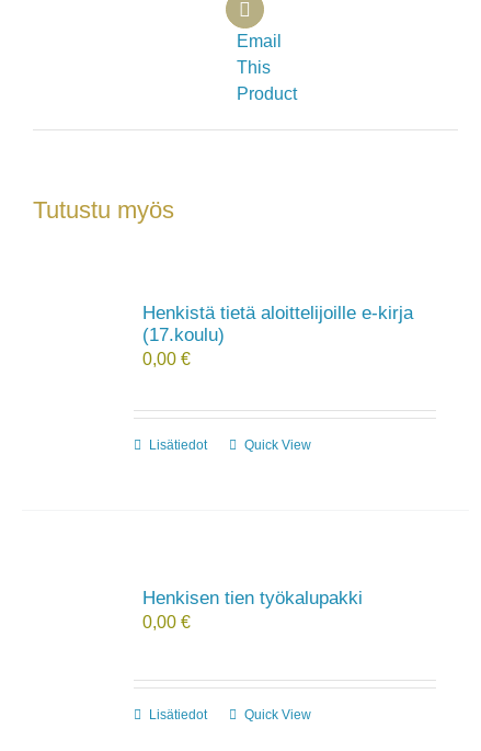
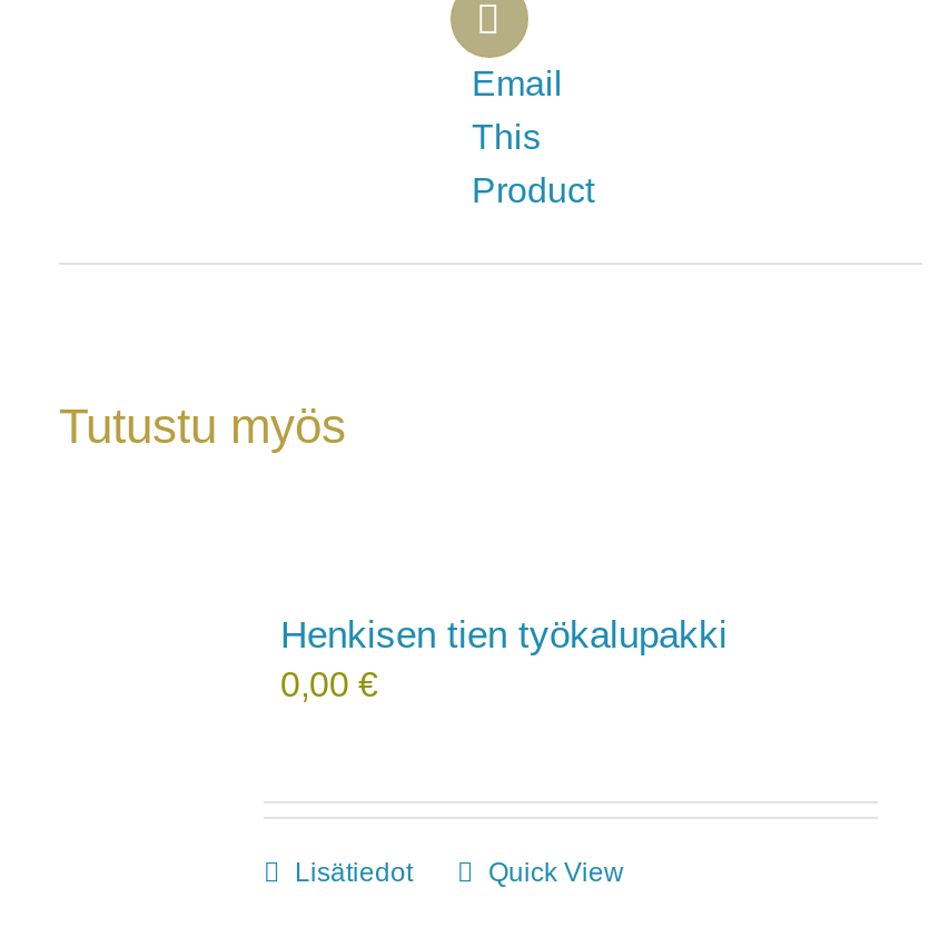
[142,302,413,368] Henkistä tietä aloittelijoille e-kirja | (17.koulu) | 0,00 € -> none
[149,437,311,453] Lisätiedot | Quick View -> none

